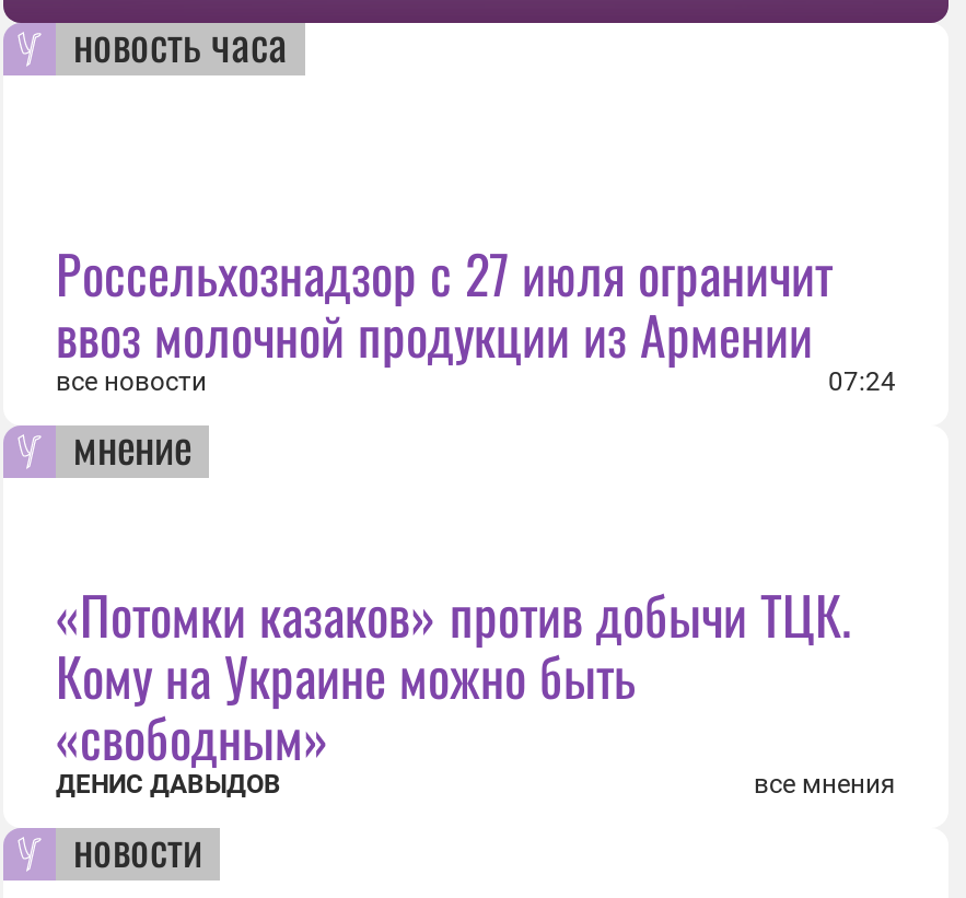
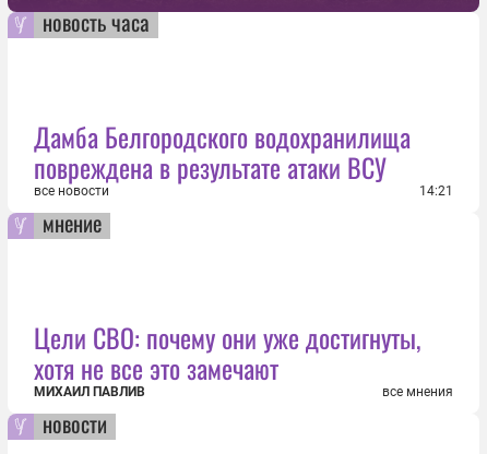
[56,233,833,373] Россельхознадзор с 27 июля ограничит | ввоз молочной продукции из Армении -> [34,117,411,187] Дамба Белгородского водохранилища | повреждена в результате атаки ВСУ
[828,366,896,397] 07:24 -> [419,183,453,199] 14:21
[56,574,852,800] «Потомки казаков» против добычи ТЦК. | Кому на Украине можно быть | «свободным» | ДЕНИС ДАВЫДОВ -> [34,318,420,399] Цели СВО: почему они уже достигнуты, | хотя не все это замечают | МИХАИЛ ПАВЛИВ

